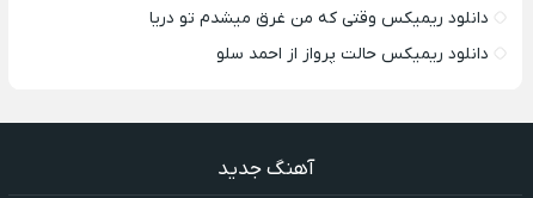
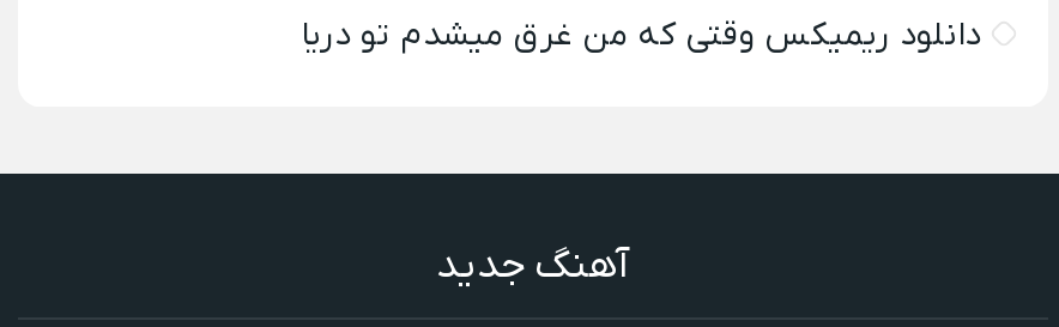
[216,43,489,66] دانلود ریمیکس حالت پرواز از احمد سلو -> none

